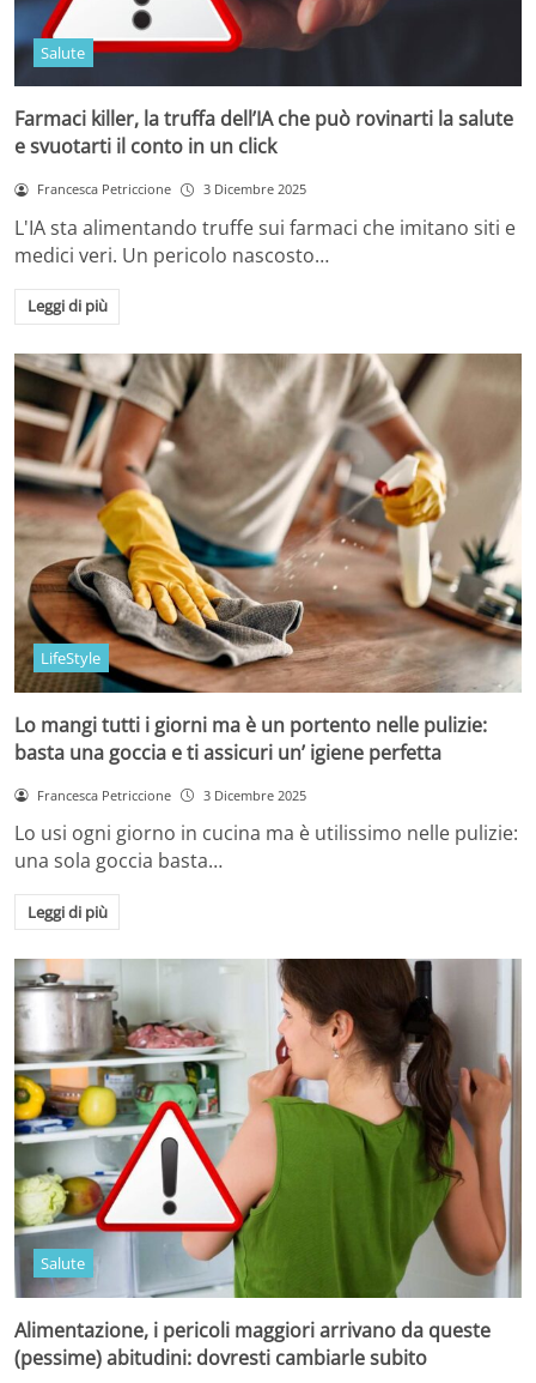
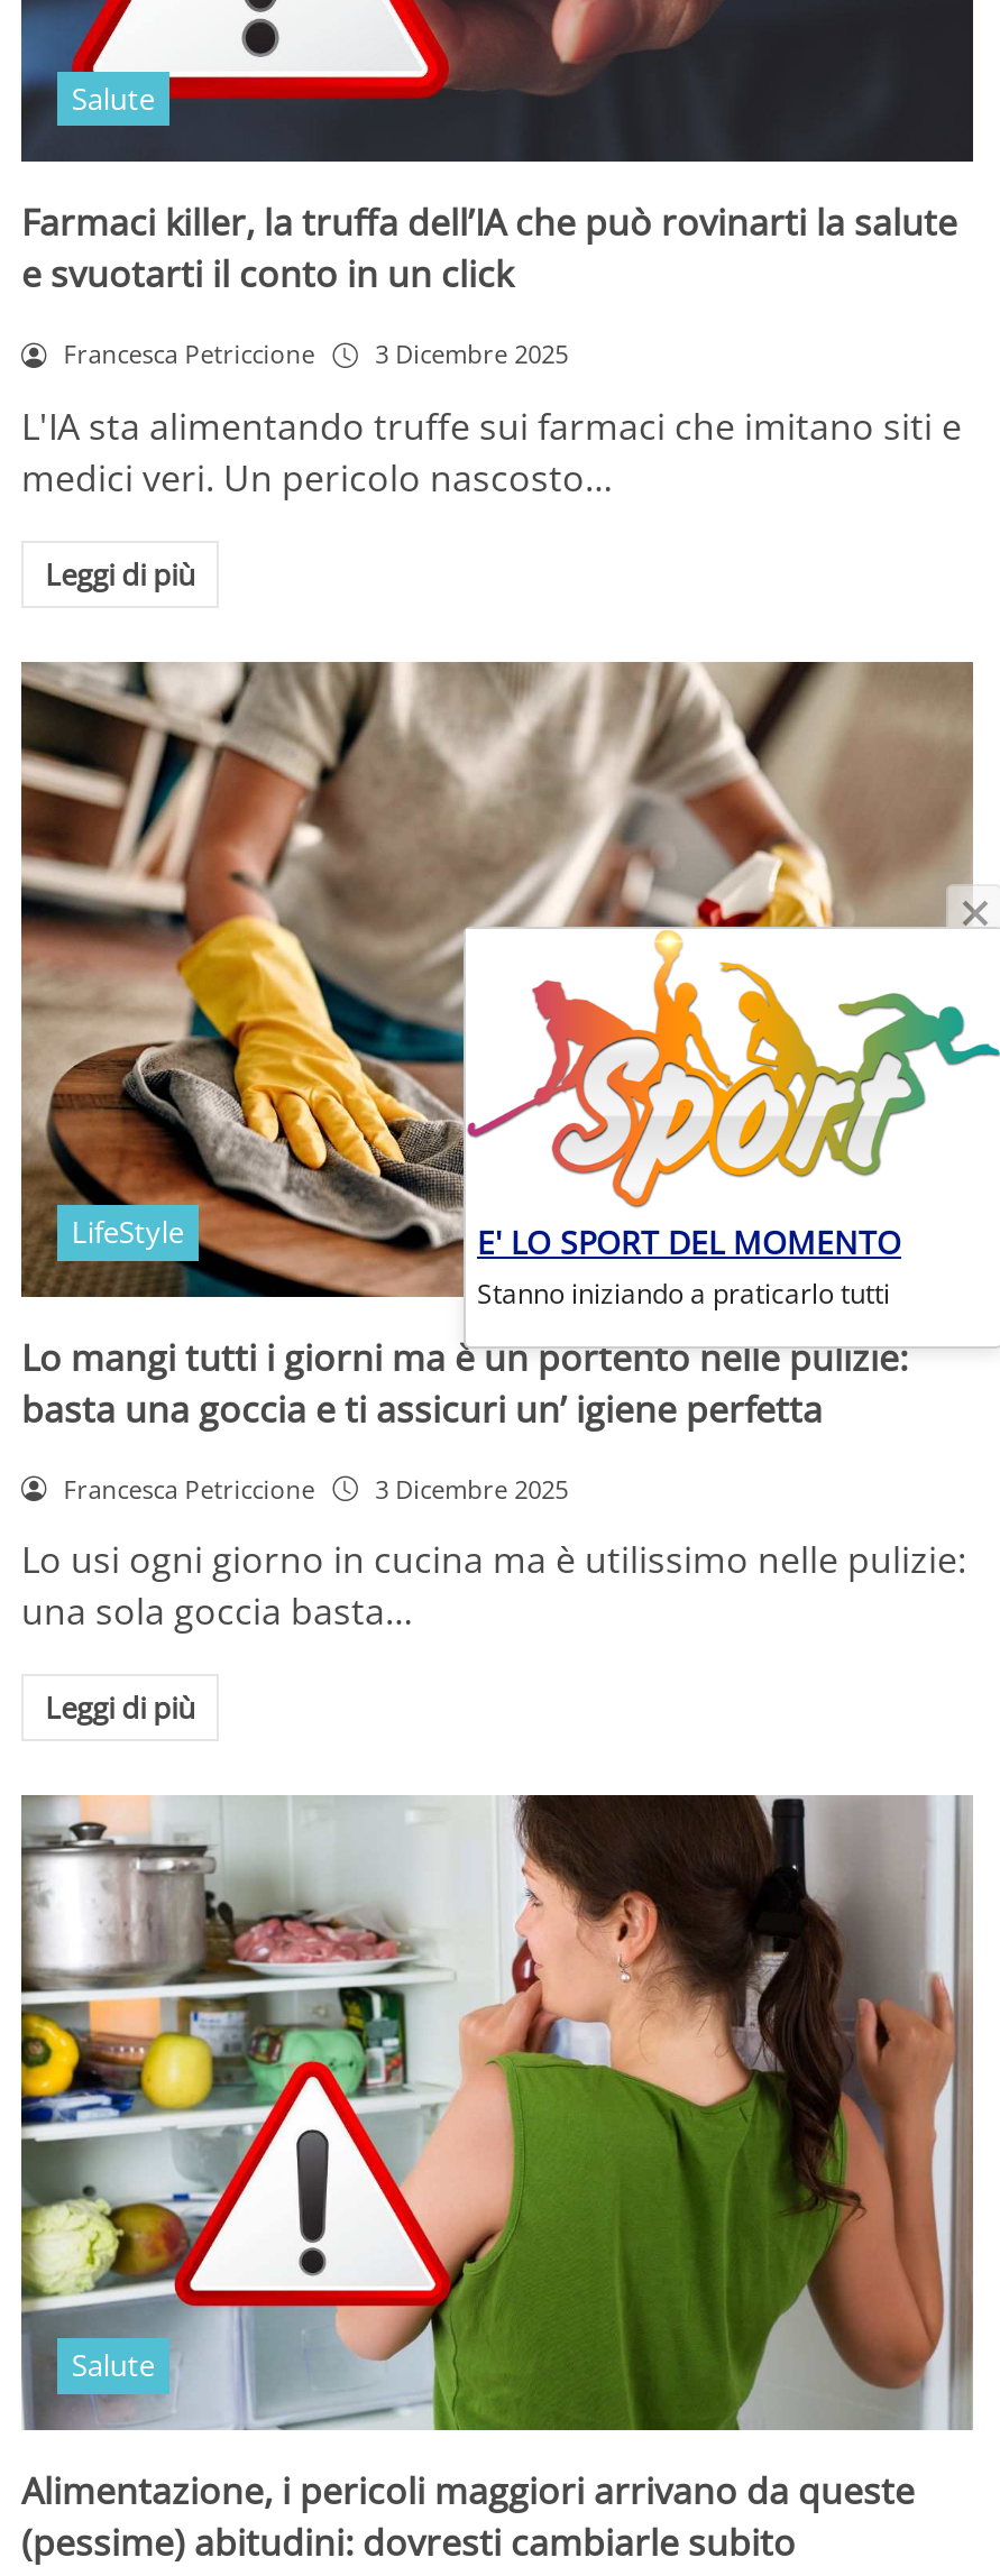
[250,473,532,693] [image] -> [461,884,993,1295] [image]
none -> [477,1219,901,1311] E' LO SPORT DEL MOMENTO | Stanno iniziando a praticarlo tutti

